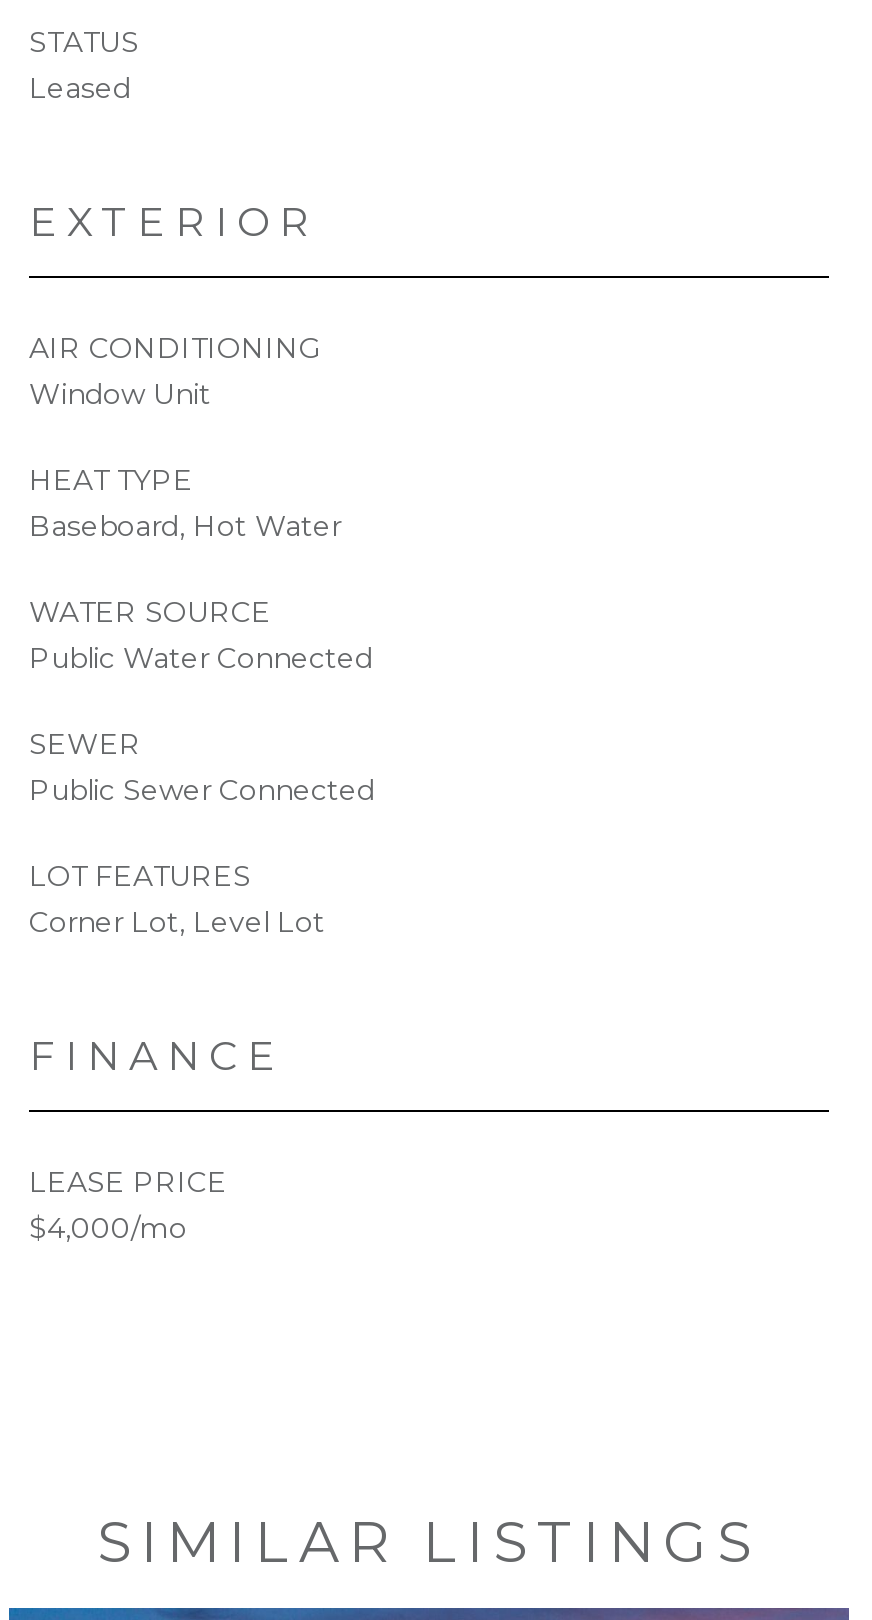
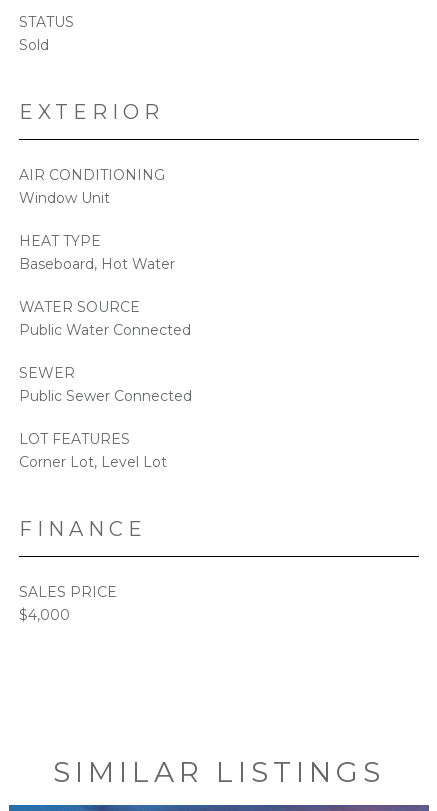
[29,69,131,105] Leased -> [19,36,49,54] Sold
[29,1163,227,1245] LEASE PRICE | $4,000/mo -> [19,583,117,624] SALES PRICE | $4,000

